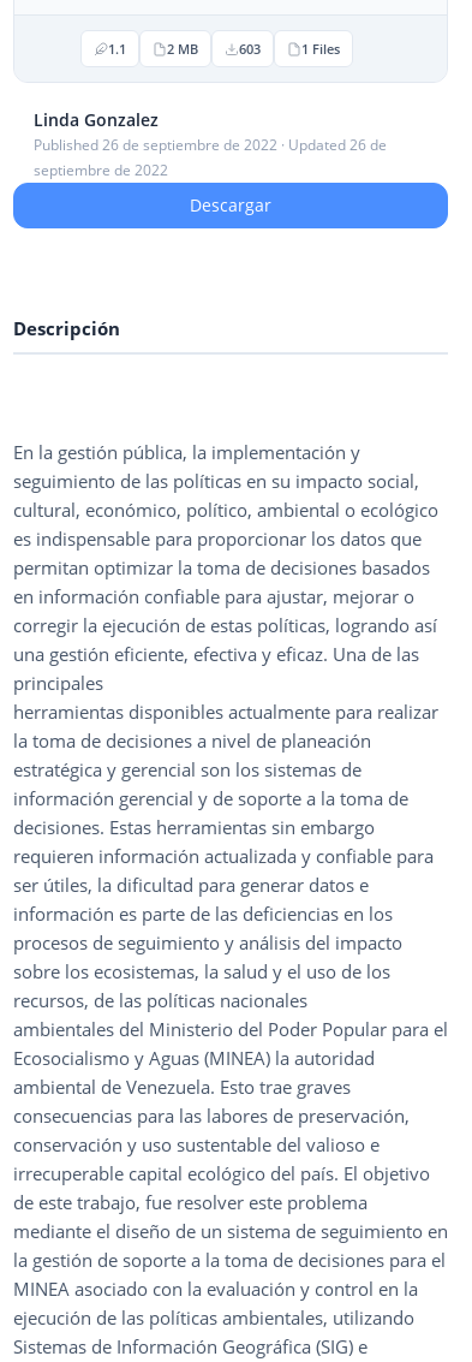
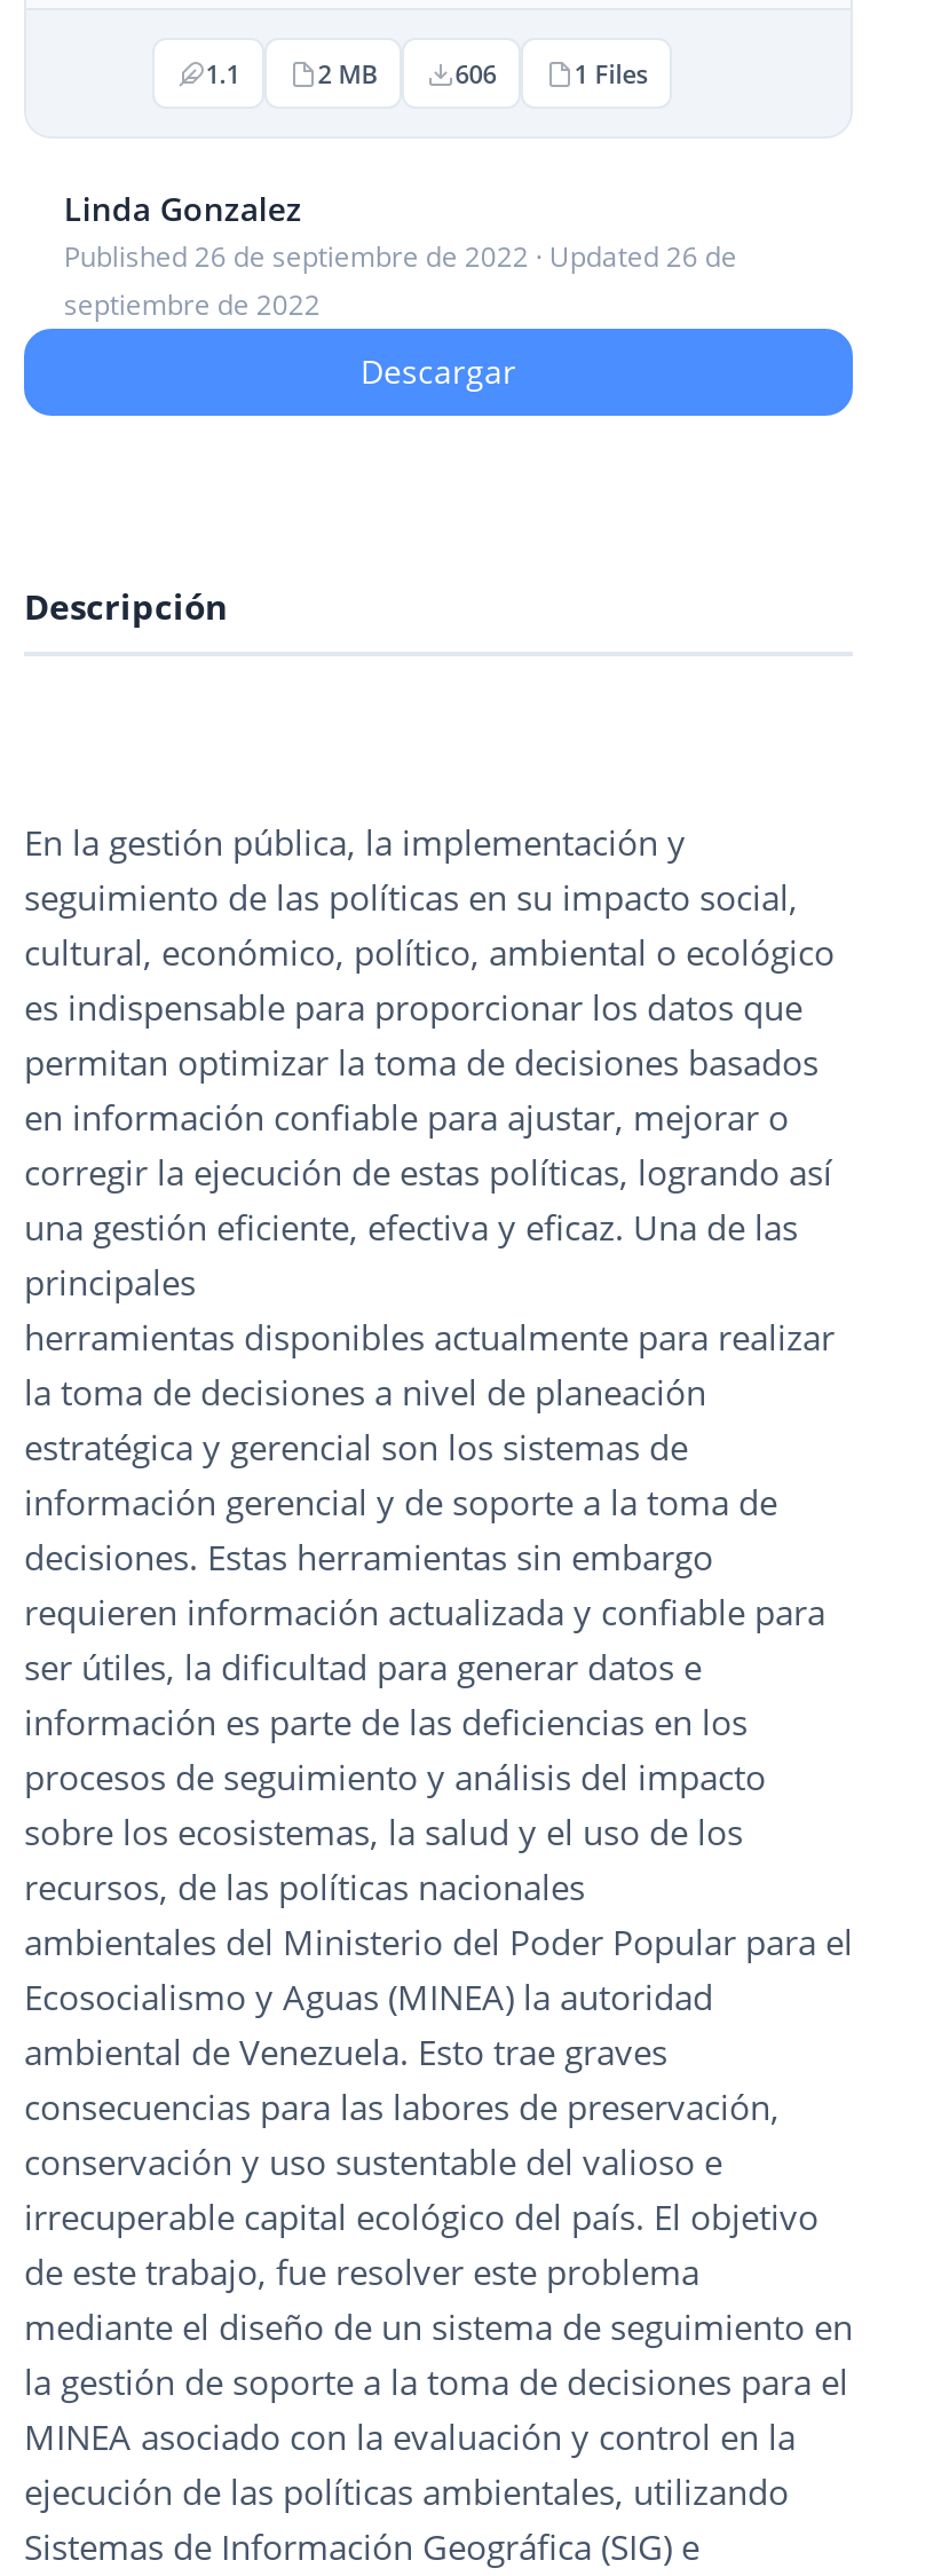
[239,40,261,58] 603 -> [455,56,496,91] 606

